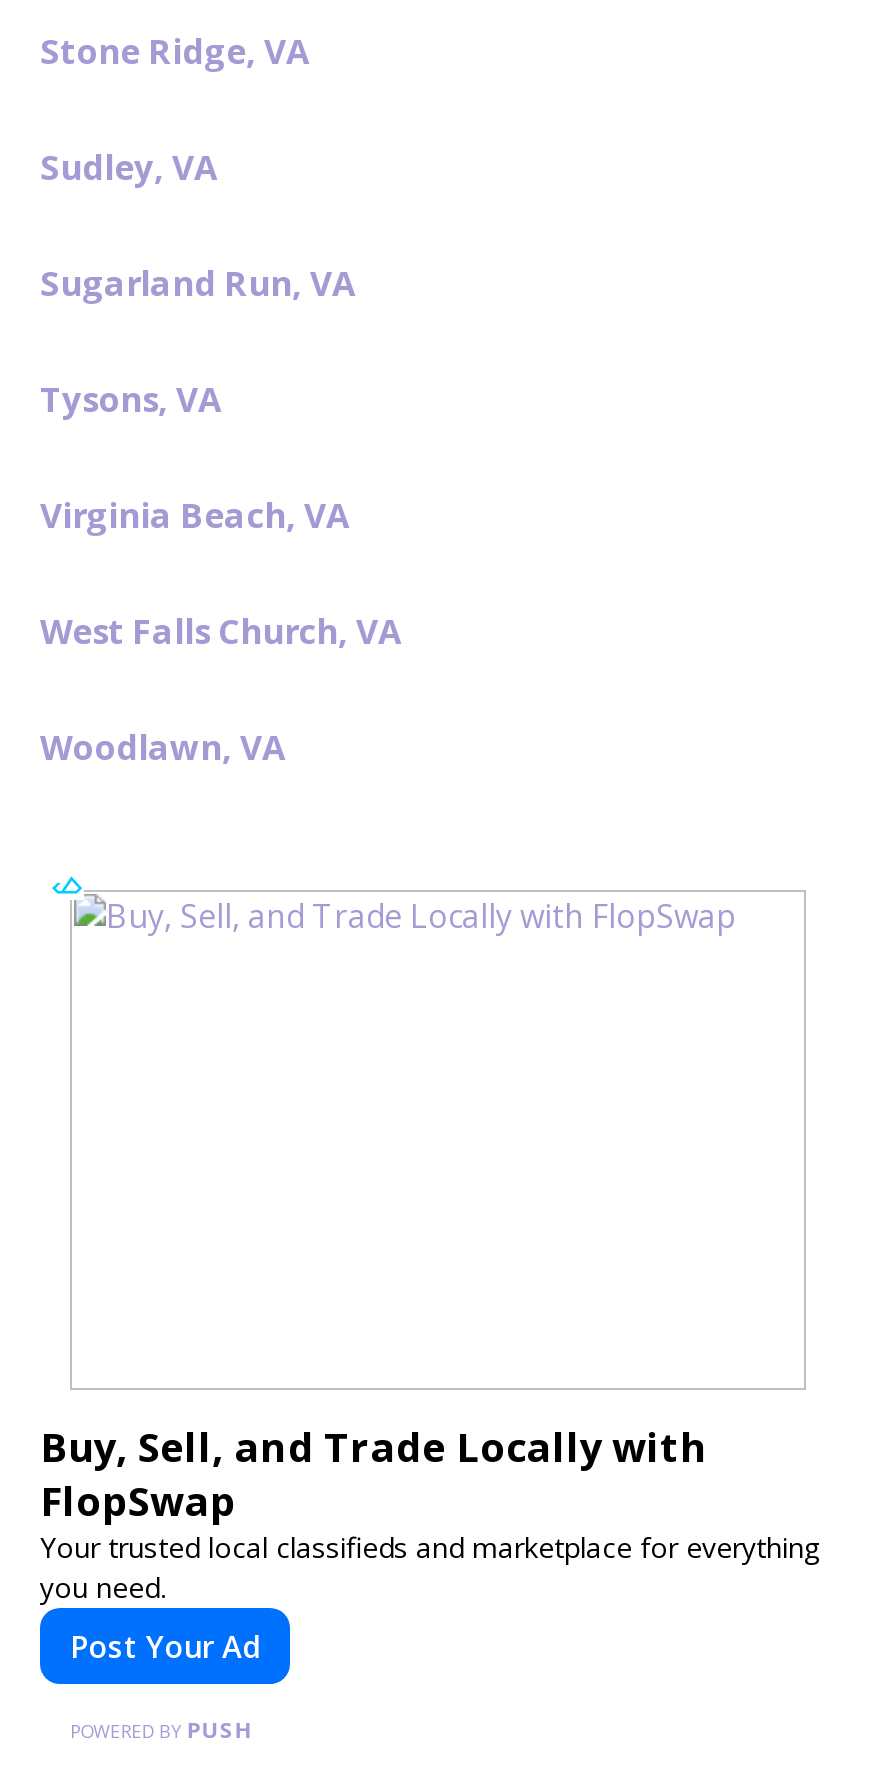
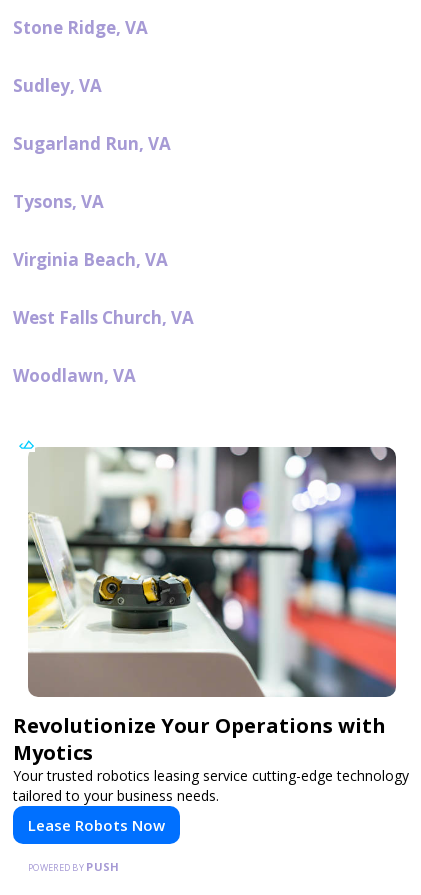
none -> [27,446,397,698] [image]
[40,1420,820,1606] Buy, Sell, and Trade Locally with | FlopSwap | Your trusted local classifieds and marketplace for everything | you need. -> [13,712,409,805] Revolutionize Your Operations with | Myotics | Your trusted robotics leasing service cutting-edge technology | tailored to your business needs.
[70,1626,260,1666] Post Your Ad -> [28,815,165,835] Lease Robots Now

